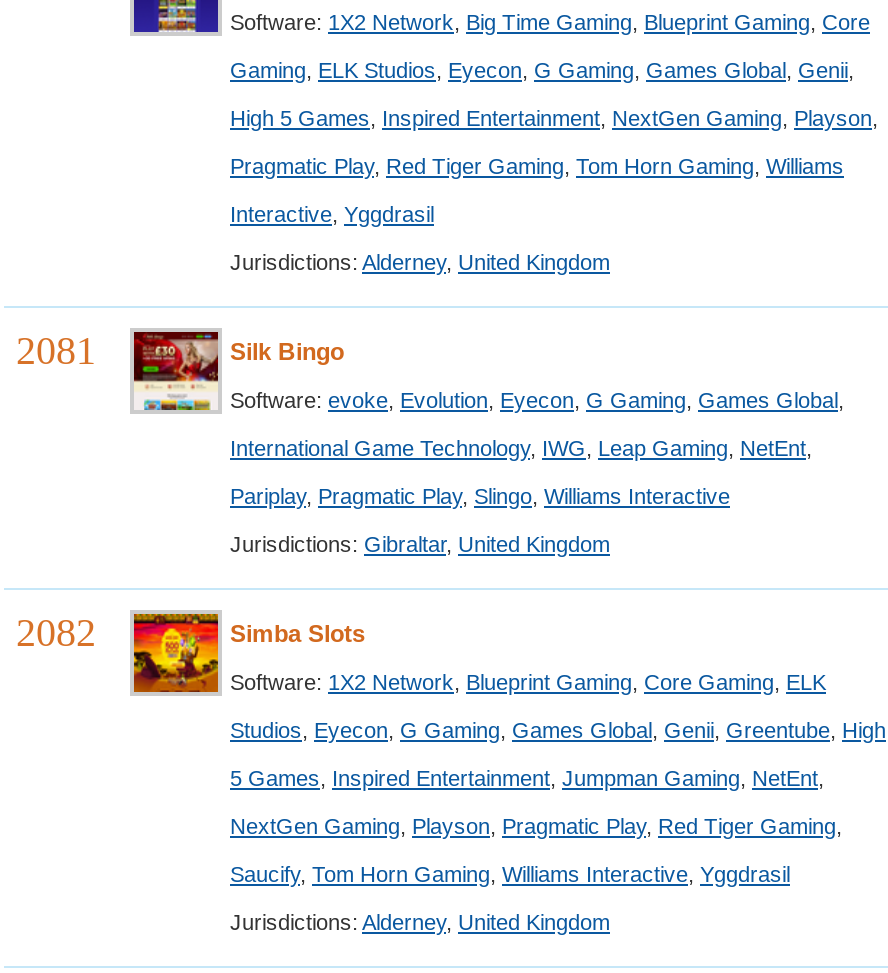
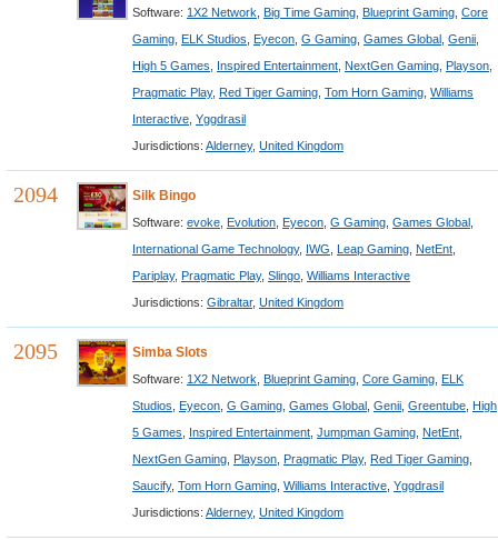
[16,328,96,372] 2081 -> [13,182,58,207] 2094
[16,610,96,654] 2082 -> [13,339,58,363] 2095

